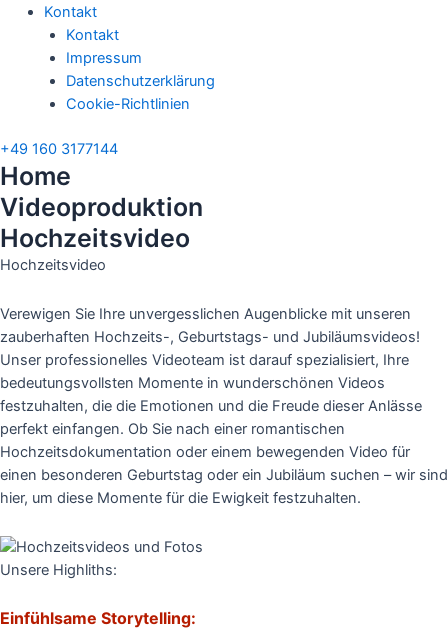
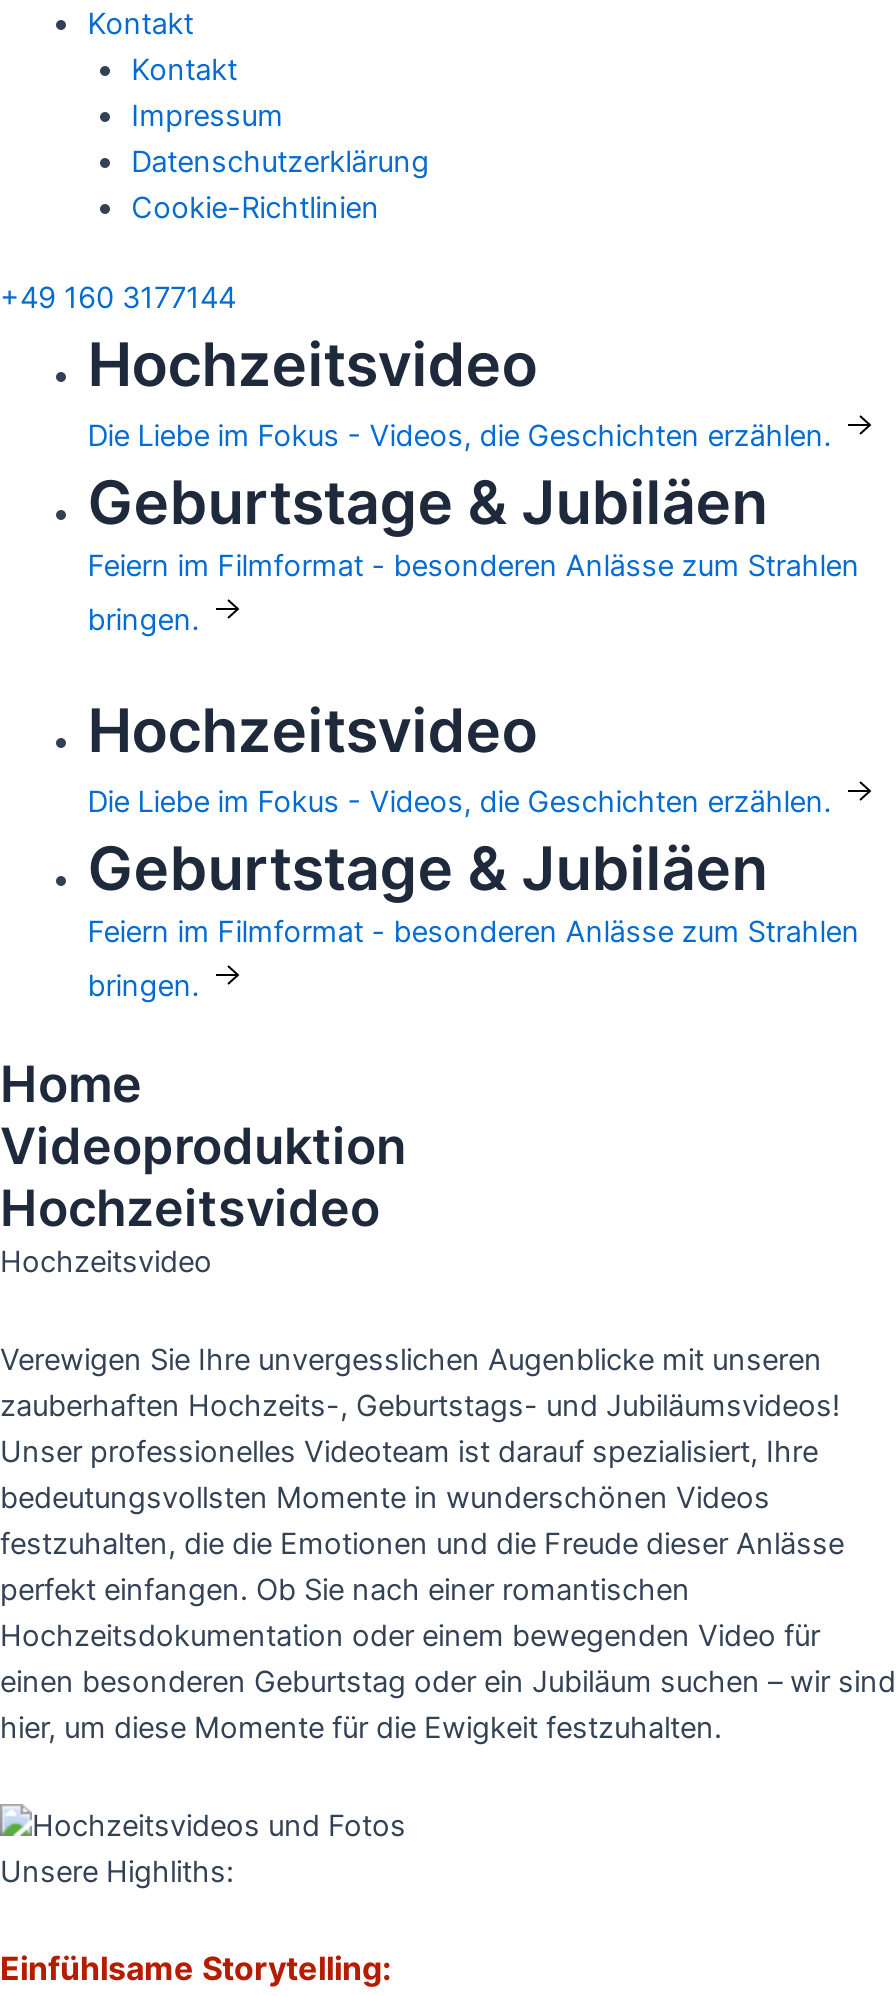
none -> [88,329,860,1004] Hochzeitsvideo | Die Liebe im Fokus - Videos, die Geschichten erzählen. | Geburtstage & Jubiläen | Feiern im Filmformat - besonderen Anlässe zum Strahlen | bringen. | Hochzeitsvideo | Die Liebe im Fokus - Videos, die Geschichten erzählen. | Geburtstage & Jubiläen | Feiern im Filmformat - besonderen Anlässe zum Strahlen | bringen.

